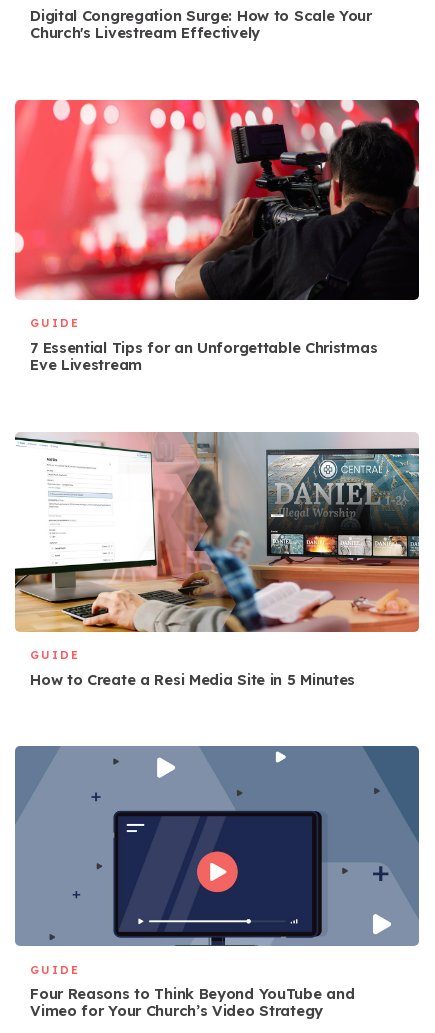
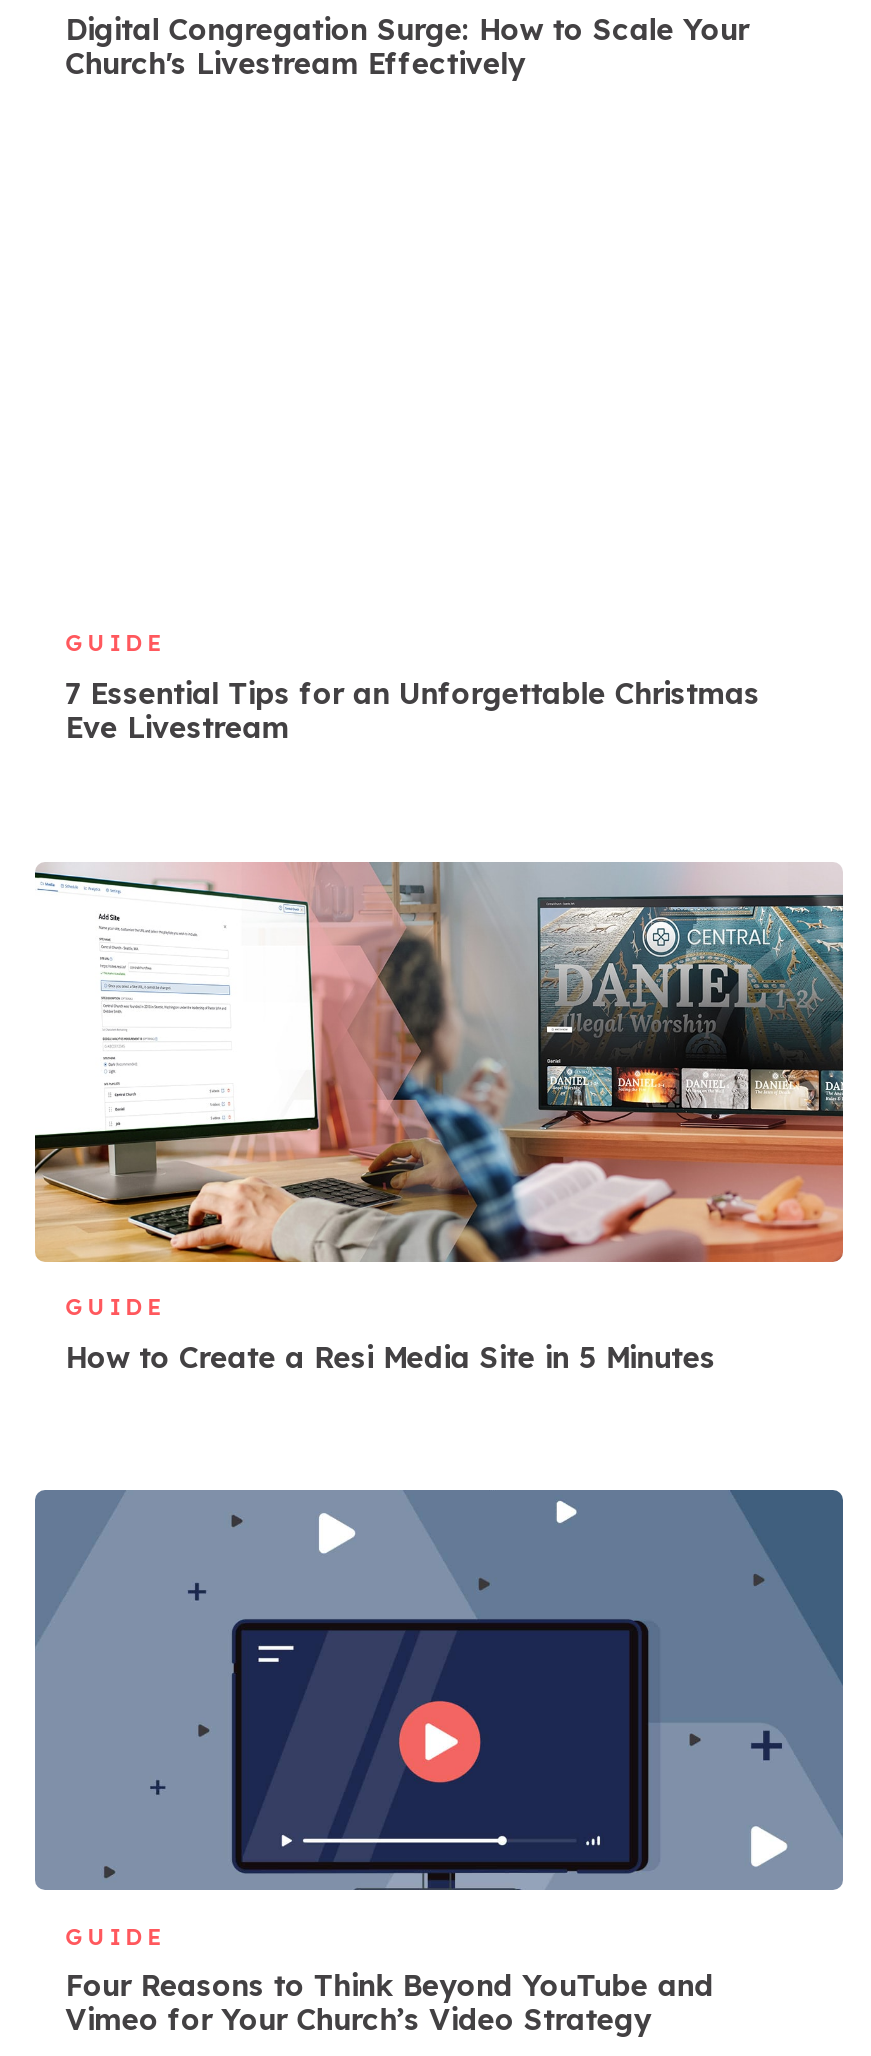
[14,99,420,301] [image] -> none

